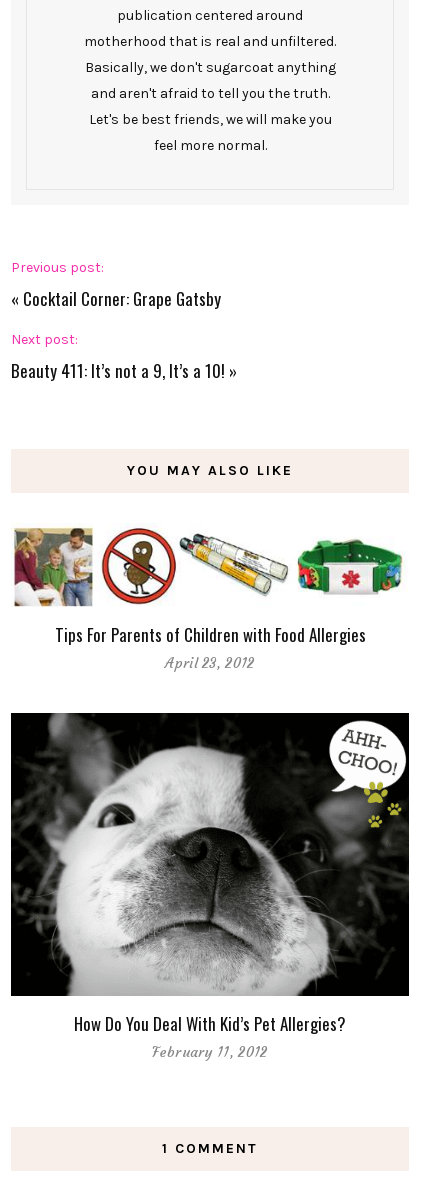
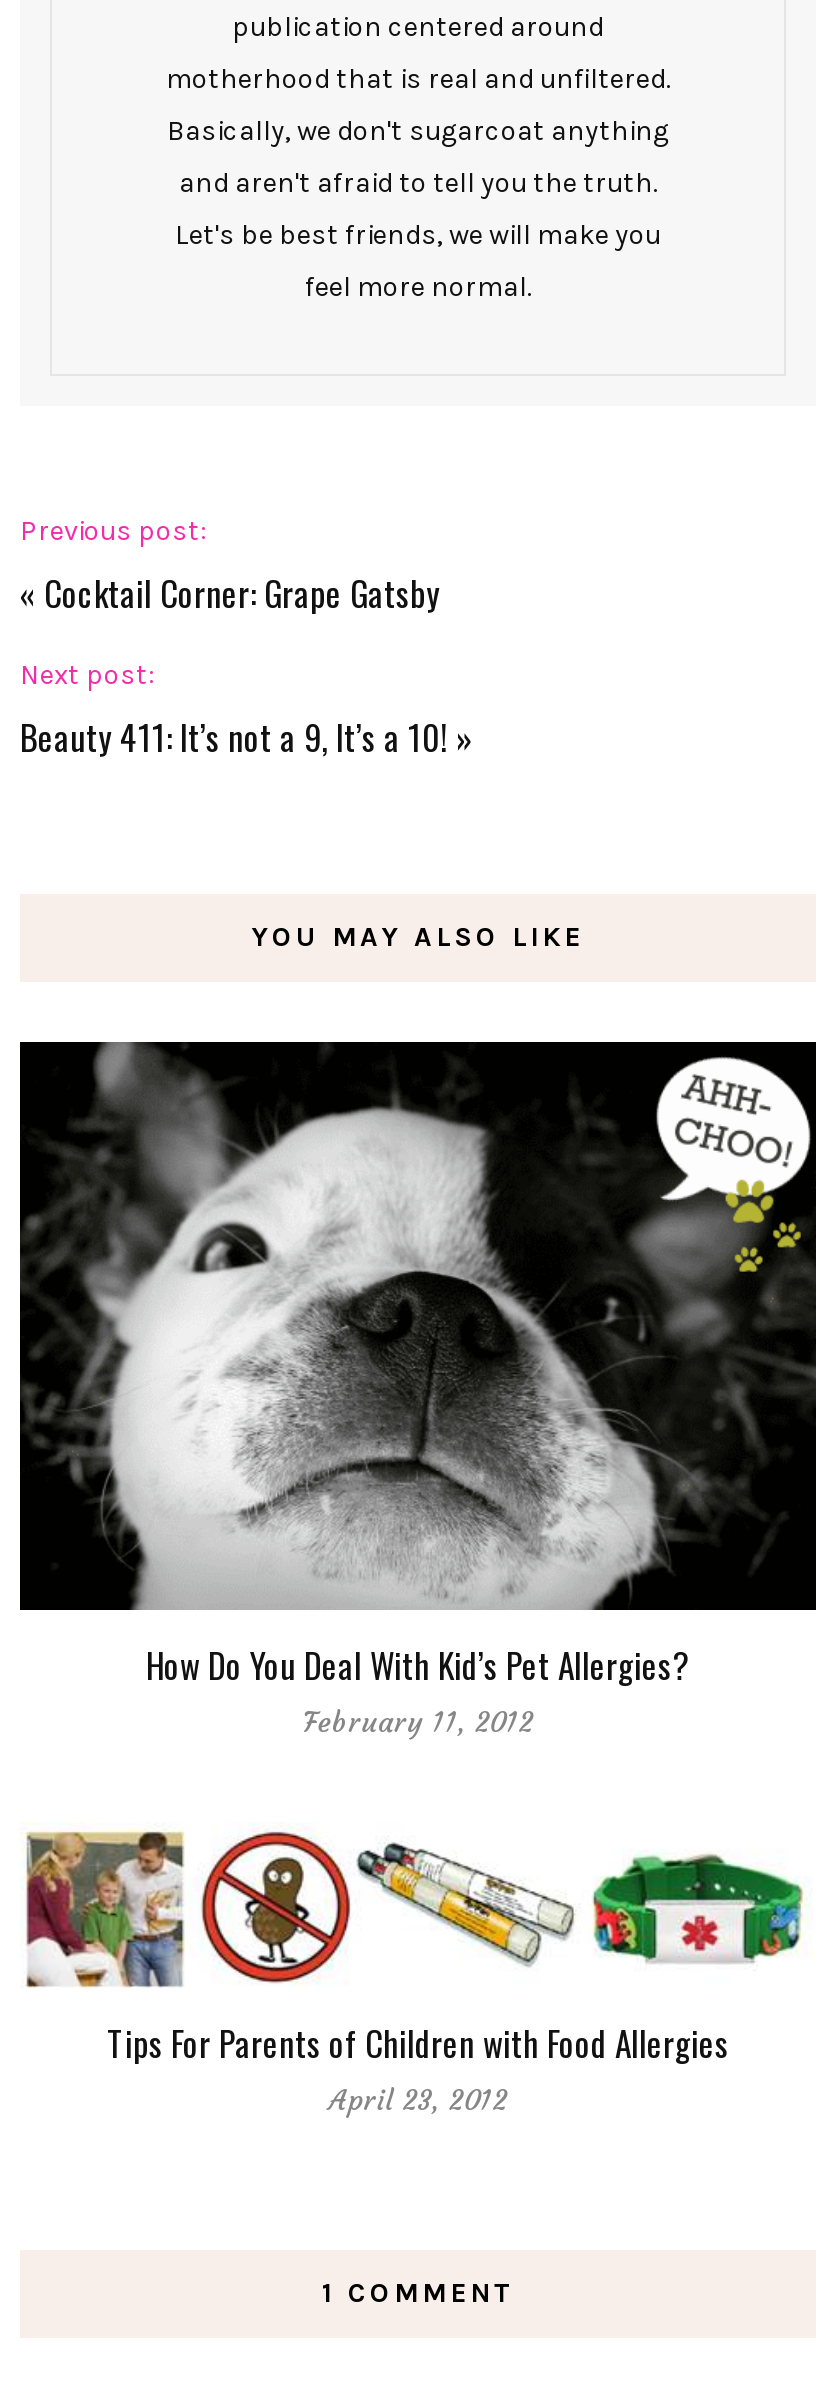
moved [10,523,407,671] -> [18,1822,812,2119]: [image] | Tips For Parents of Children with Food Allergies | April 23, 2012
moved [10,712,410,1061] -> [18,1040,818,1740]: [image] | How Do You Deal With Kid’s Pet Allergies? | February 11, 2012

